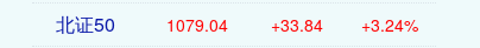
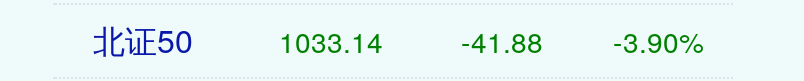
[166,12,228,36] 1079.04 -> [279,20,383,60] 1033.14
[271,12,323,36] +33.84 -> [461,20,543,60] -41.88
[361,12,418,36] +3.24% -> [613,20,703,60] -3.90%

